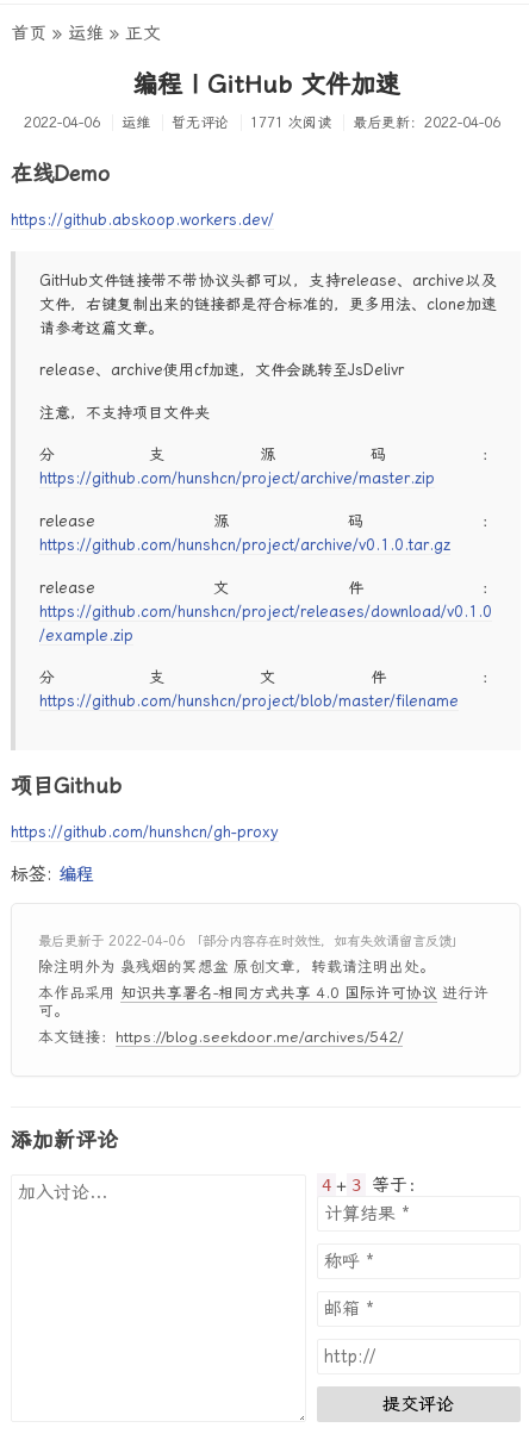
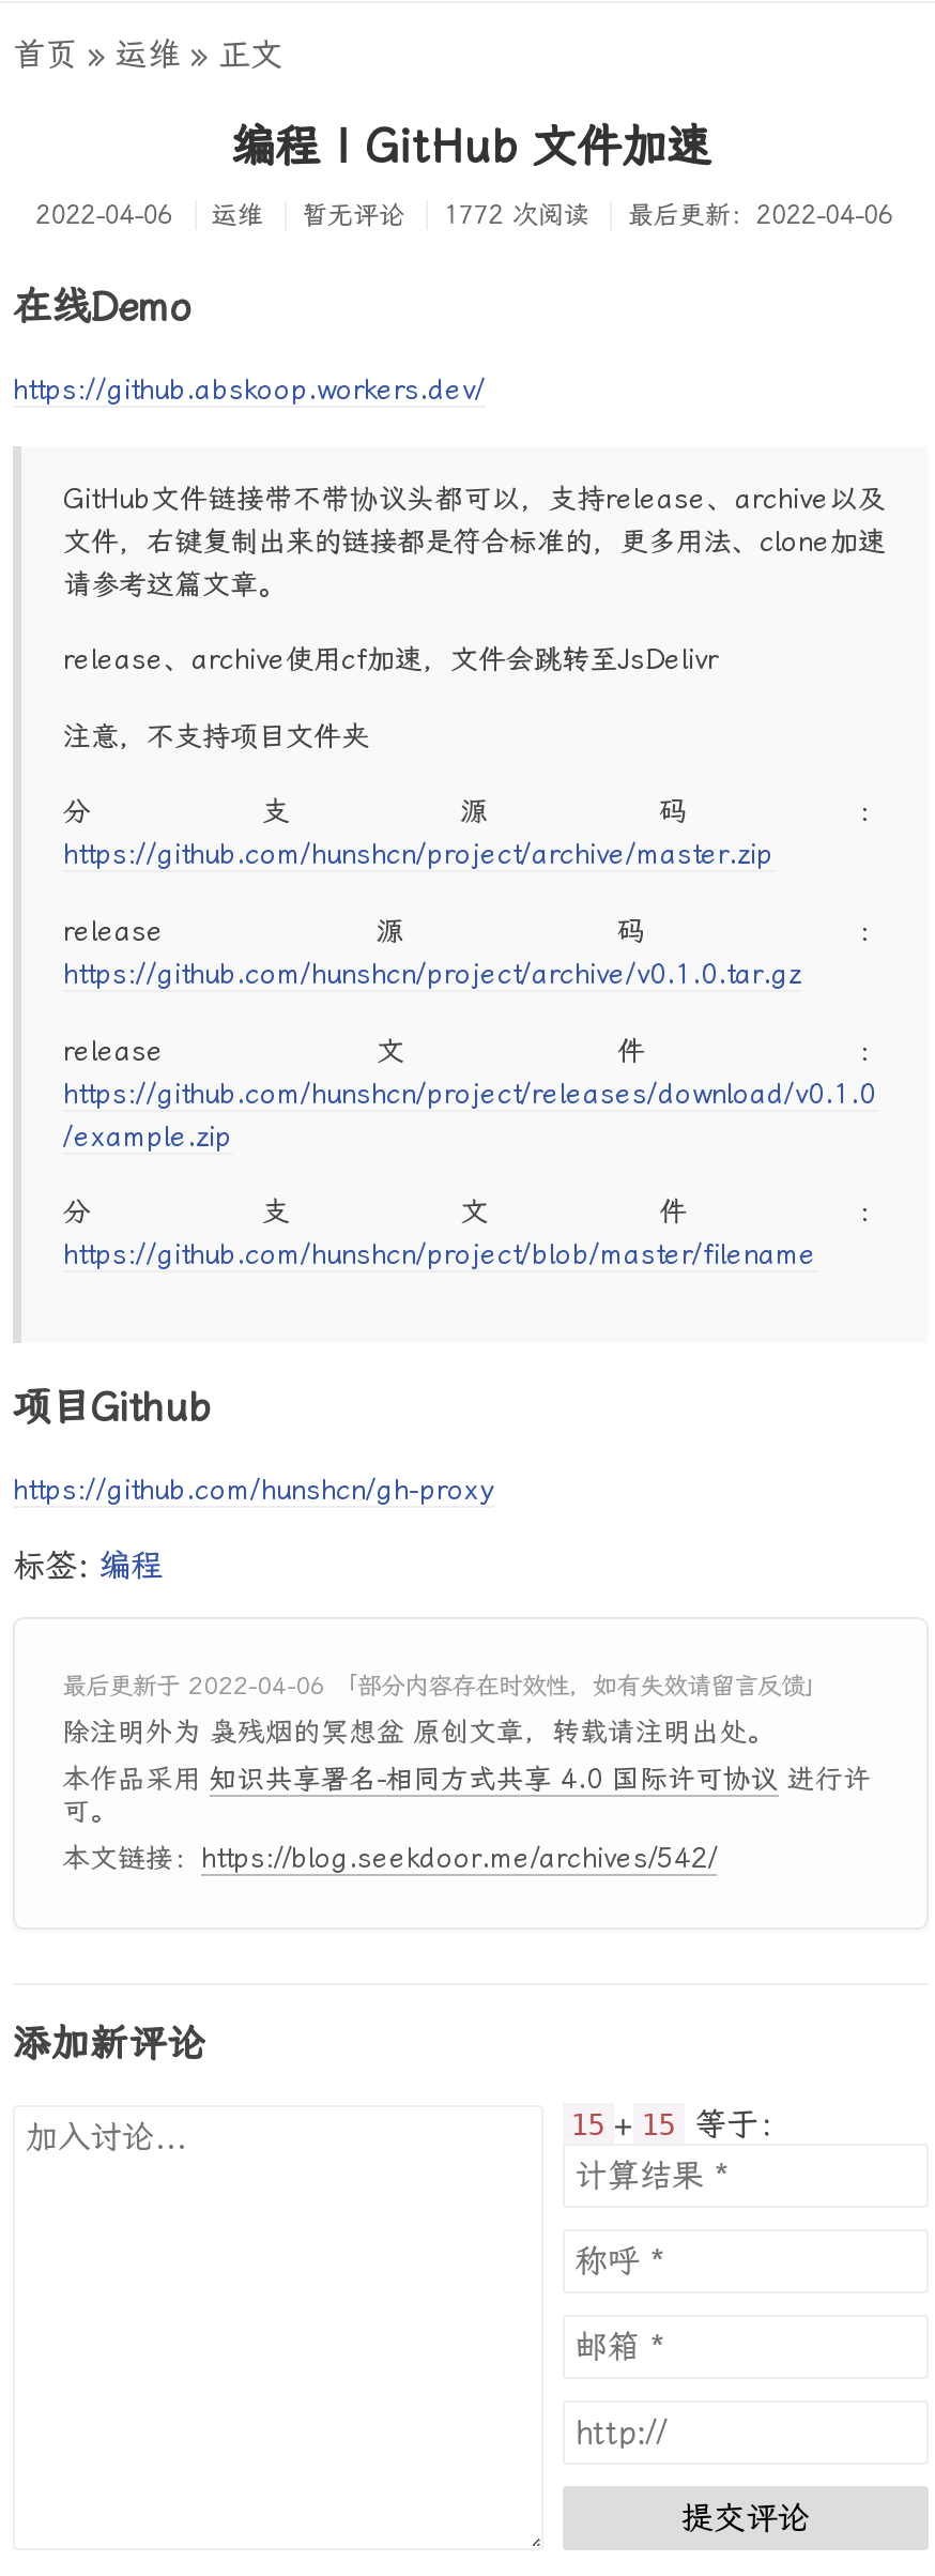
[23,114,501,131] 2022-04-06 运维 暂无评论 1771 次阅读 最后更新：2022-04-06 -> [36,200,893,230] 2022-04-06 运维 暂无评论 1772 次阅读 最后更新：2022-04-06
[321,1174,425,1195] 4 + 3 等于： -> [571,2104,791,2143] 15 + 15 等于：

